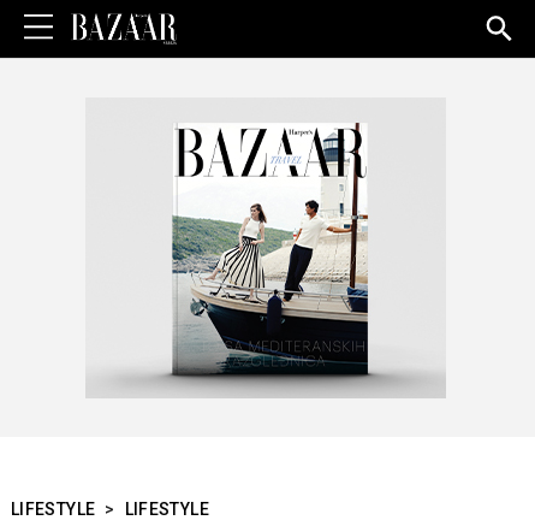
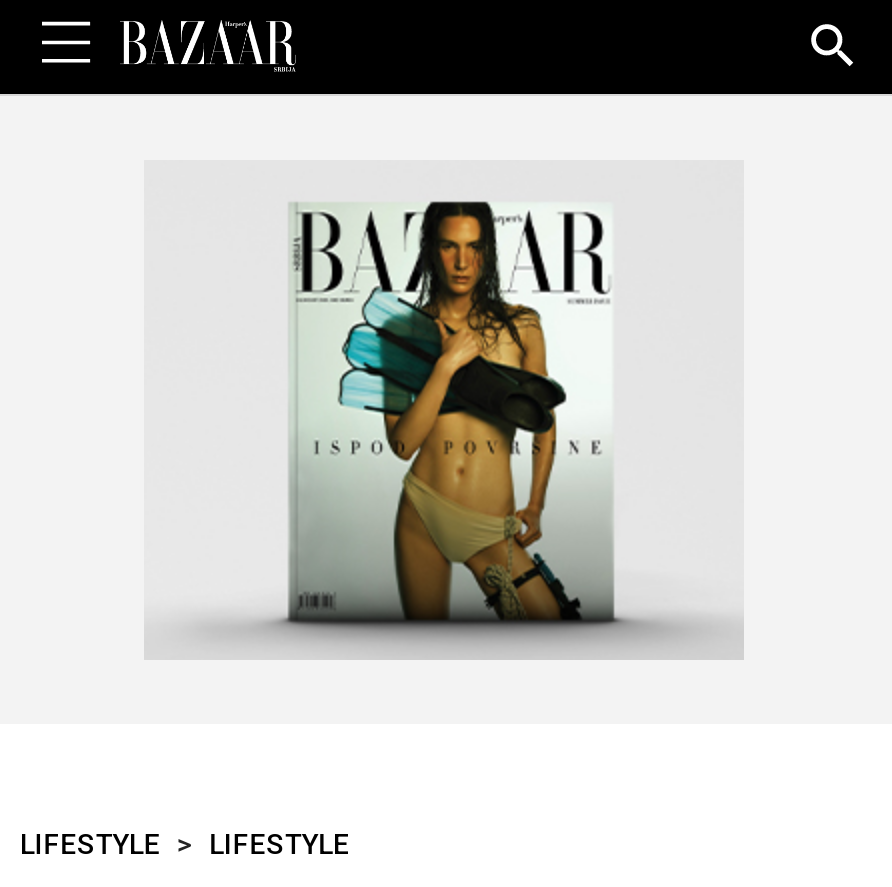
[172,122,369,374] [image] -> [290,200,614,618] [image]

